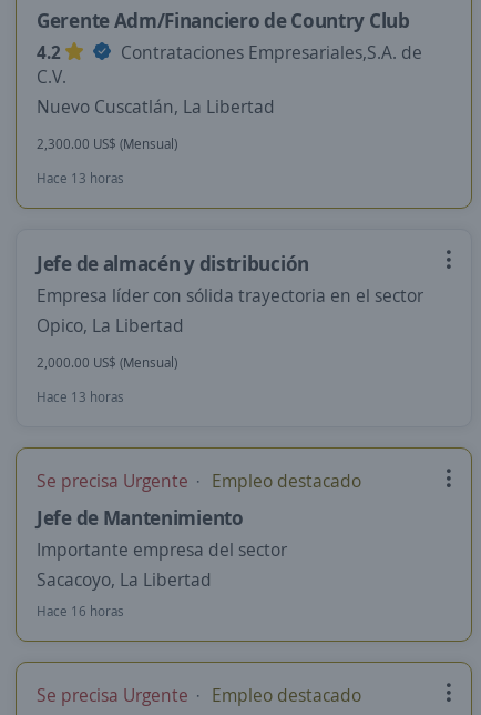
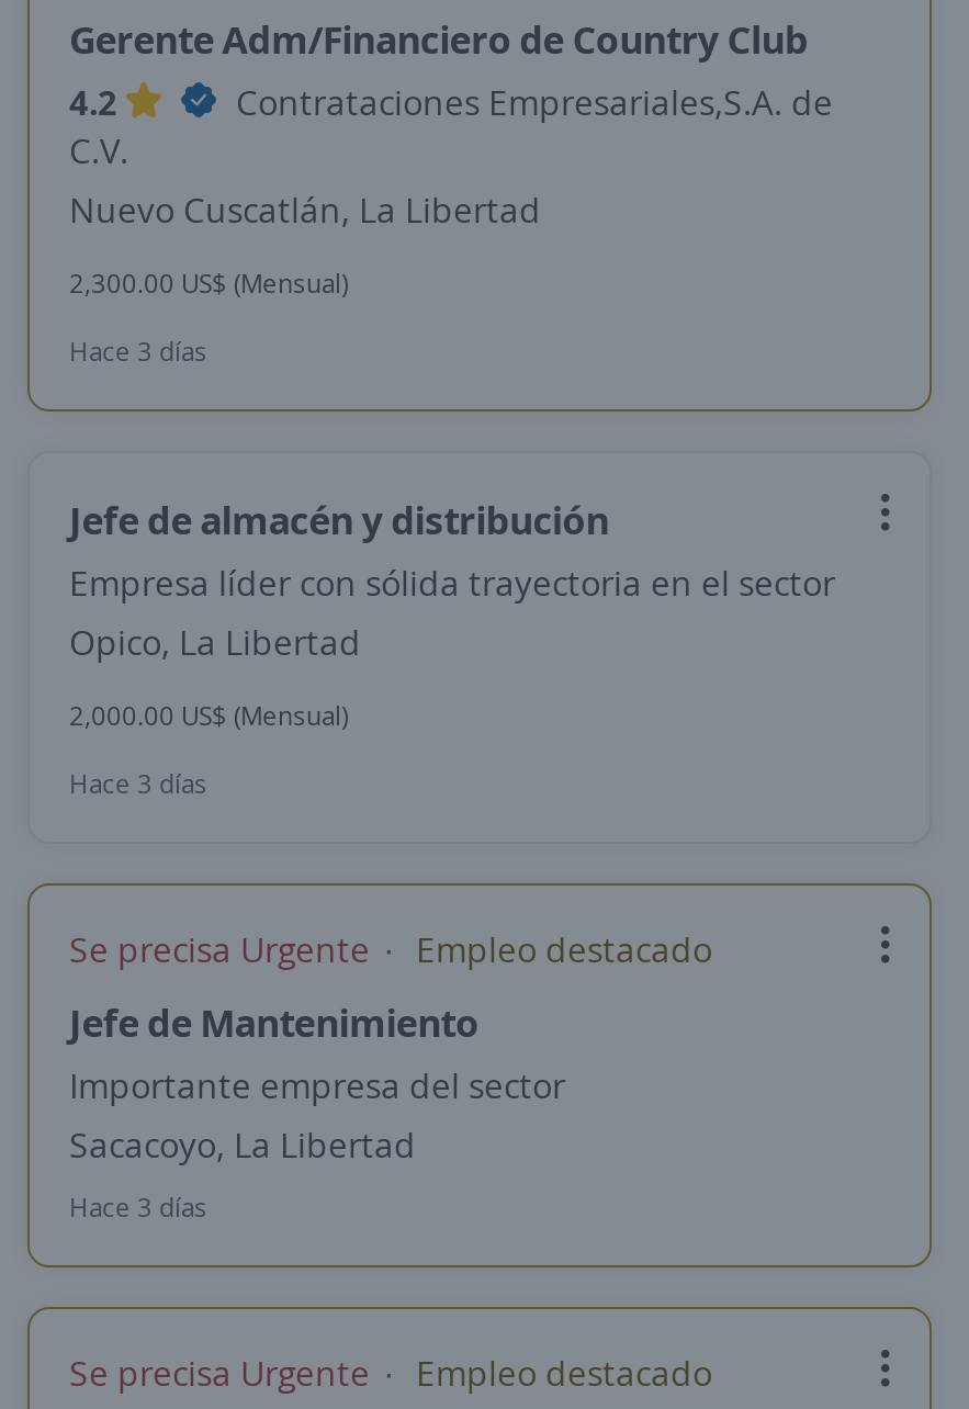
[37,169,124,188] Hace 13 horas -> [69,332,207,370] Hace 3 días
[37,387,124,406] Hace 13 horas -> [69,765,207,802] Hace 3 días
[37,602,124,621] Hace 16 horas -> [69,1188,207,1226] Hace 3 días

